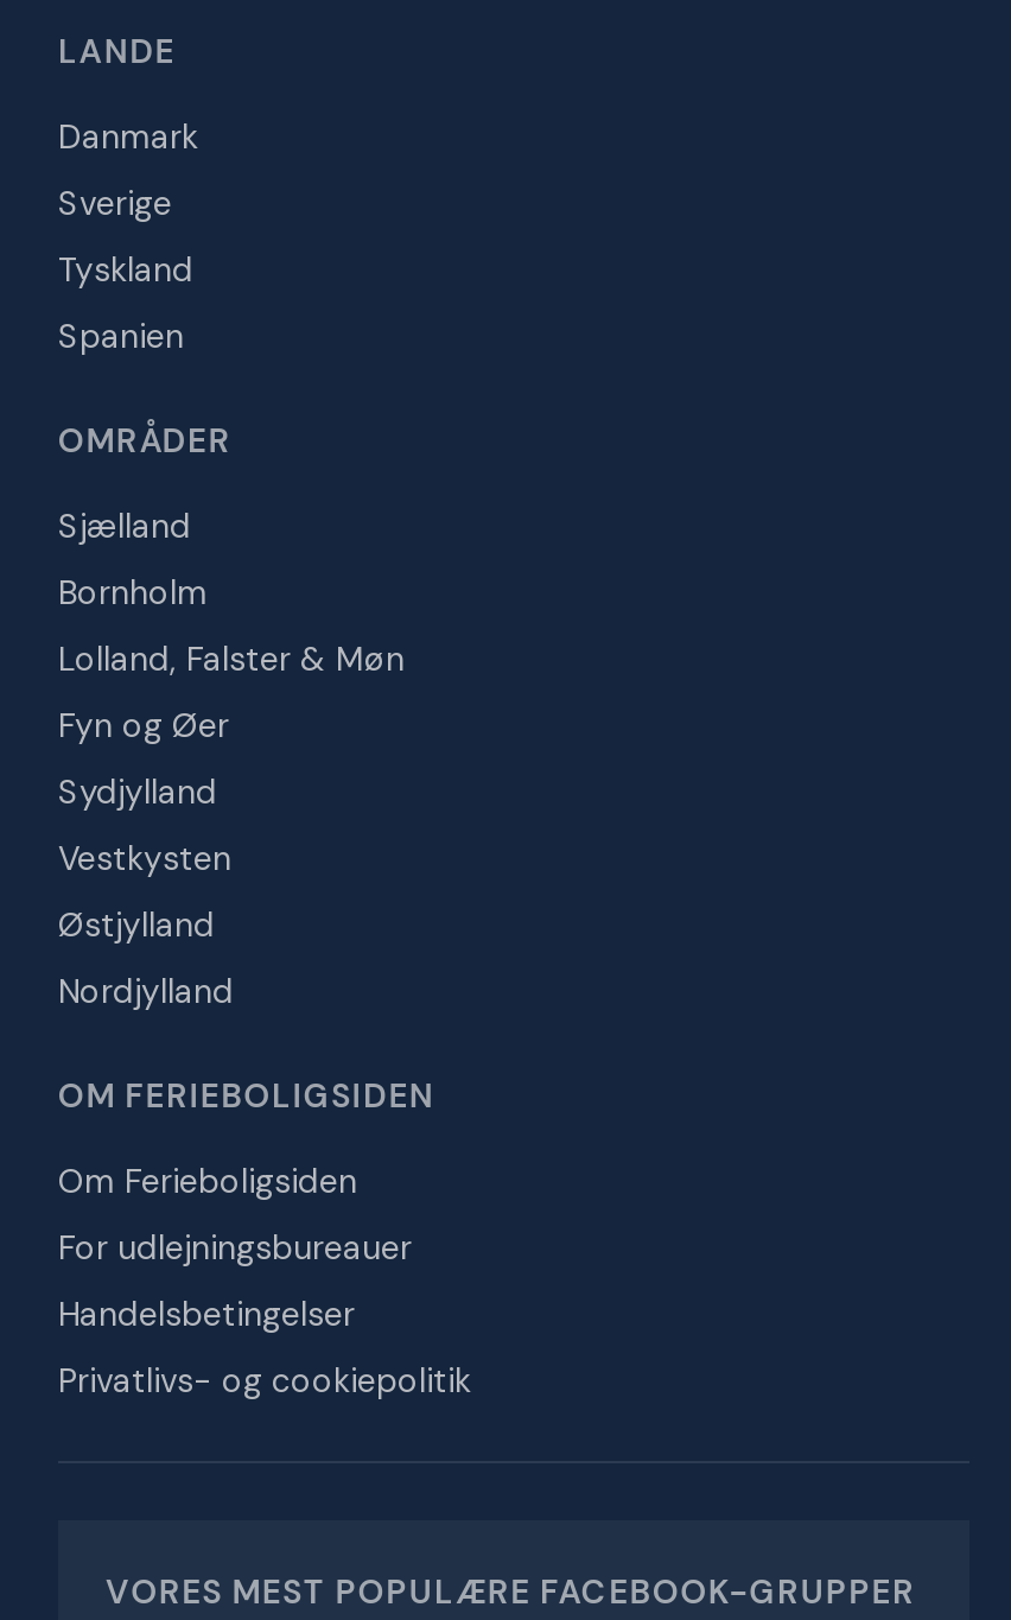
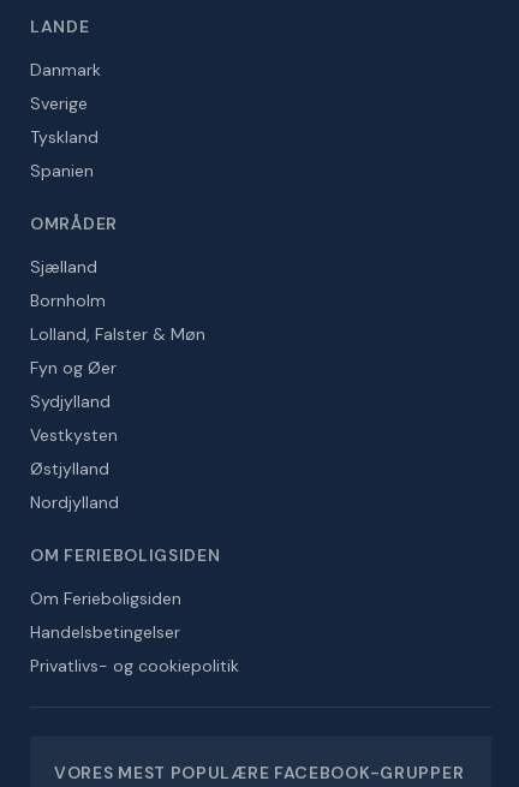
[58,1226,412,1269] For udlejningsbureauer -> none

